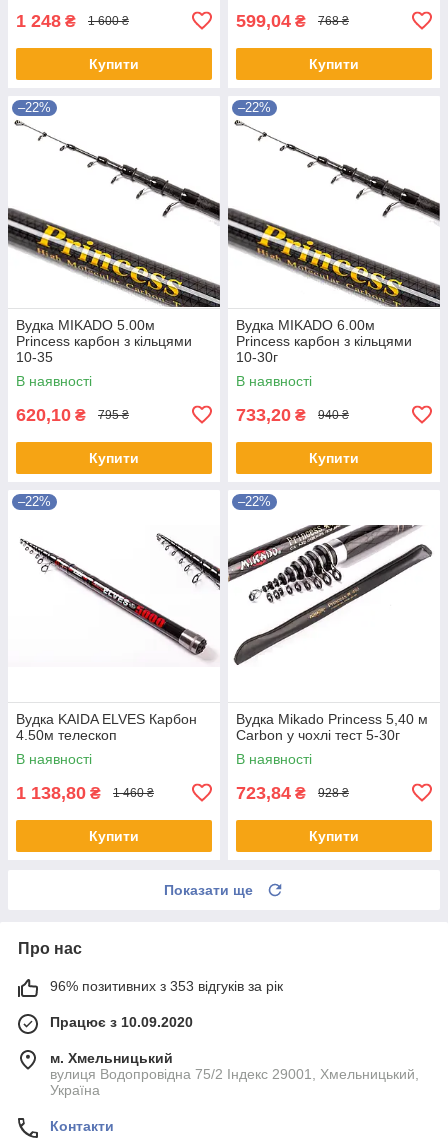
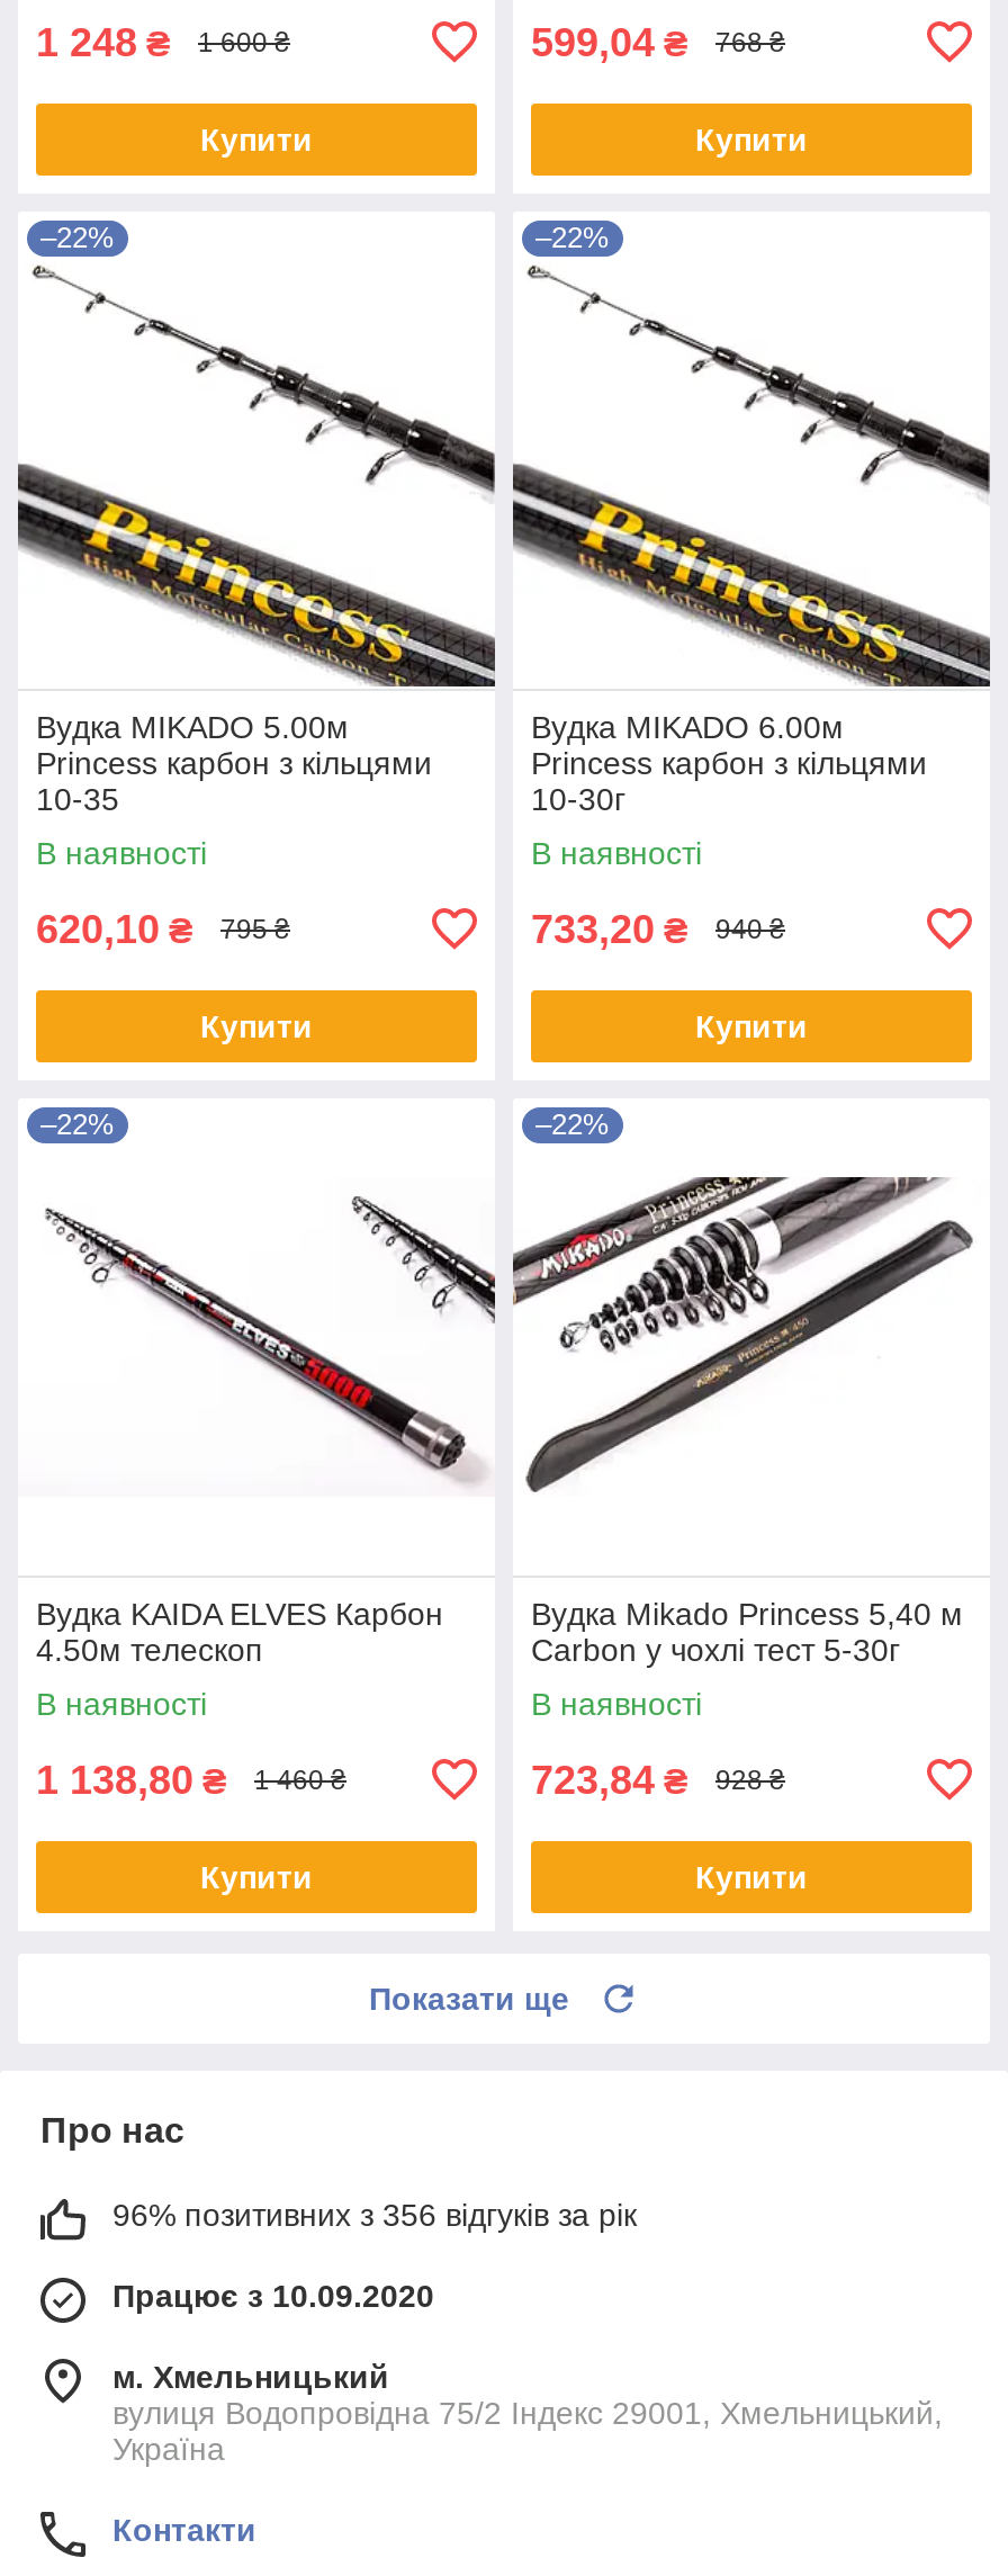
[50,978,283,994] 96% позитивних з 353 відгуків за рік -> [112,2196,637,2232] 96% позитивних з 356 відгуків за рік

